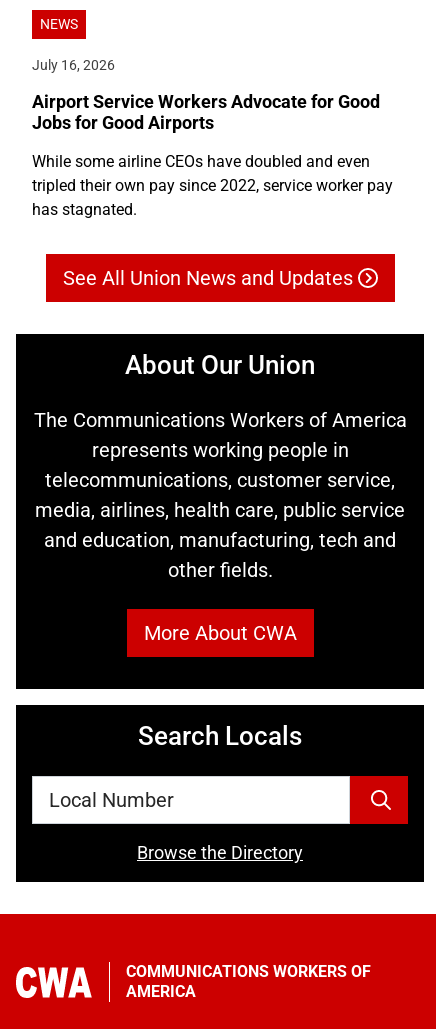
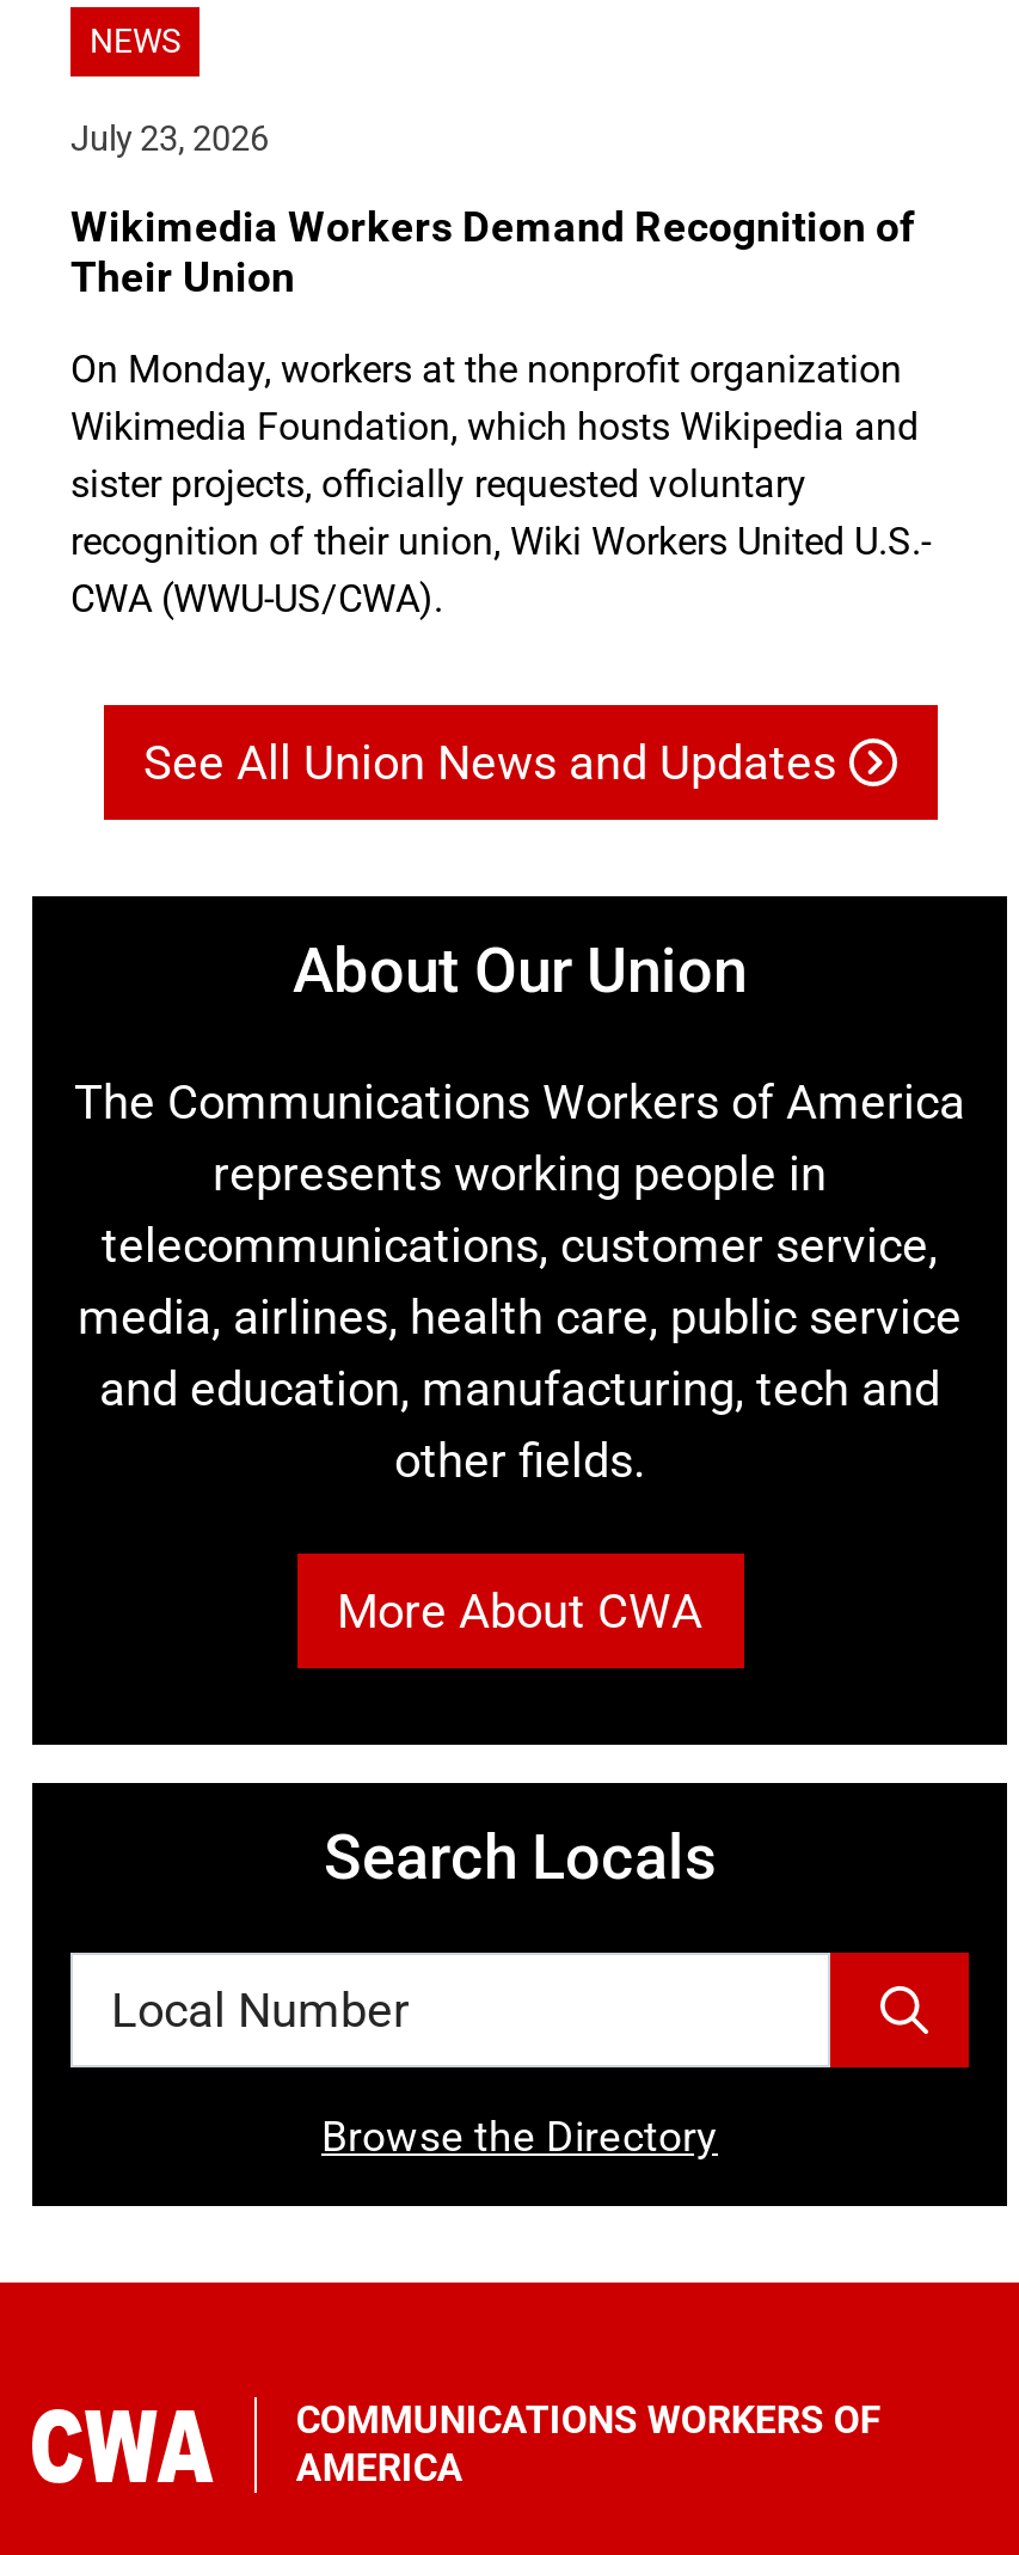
[32,57,115,74] July 16, 2026 -> [70,120,269,161] July 23, 2026
[32,92,380,133] Airport Service Workers Advocate for Good | Jobs for Good Airports -> [70,204,914,302] Wikimedia Workers Demand Recognition of | Their Union
[32,152,393,219] While some airline CEOs have doubled and even | tripled their own pay since 2022, service worker pay | has stagnated. -> [70,347,931,622] On Monday, workers at the nonprofit organization | Wikimedia Foundation, which hosts Wikipedia and | sister projects, officially requested voluntary | recognition of their union, Wiki Workers United U.S.- | CWA (WWU-US/CWA).

